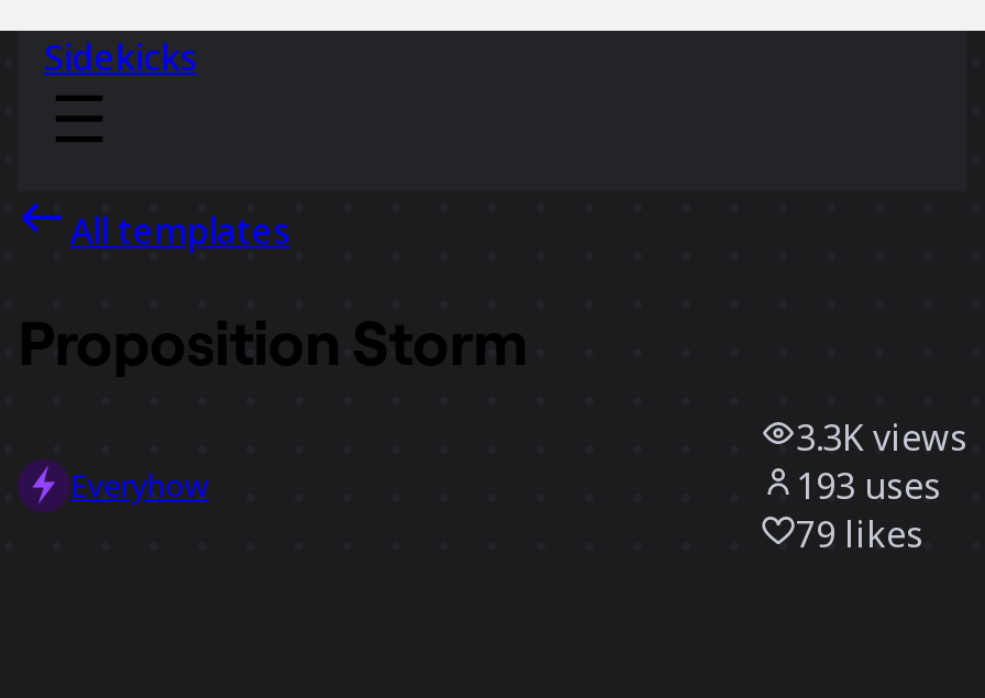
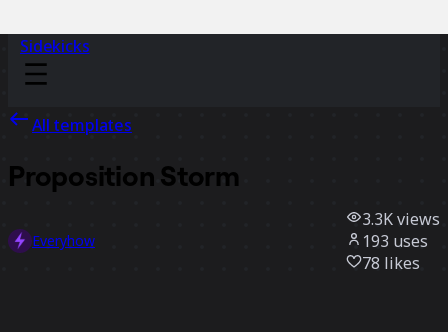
[796,511,923,559] 79 likes -> [362,252,420,274] 78 likes

